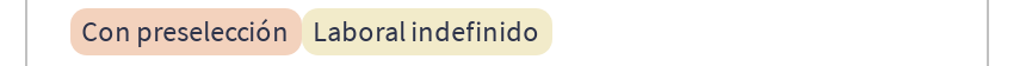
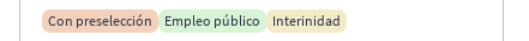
[313,12,540,47] Laboral indefinido -> [164,12,340,29] Empleo público | Interinidad

